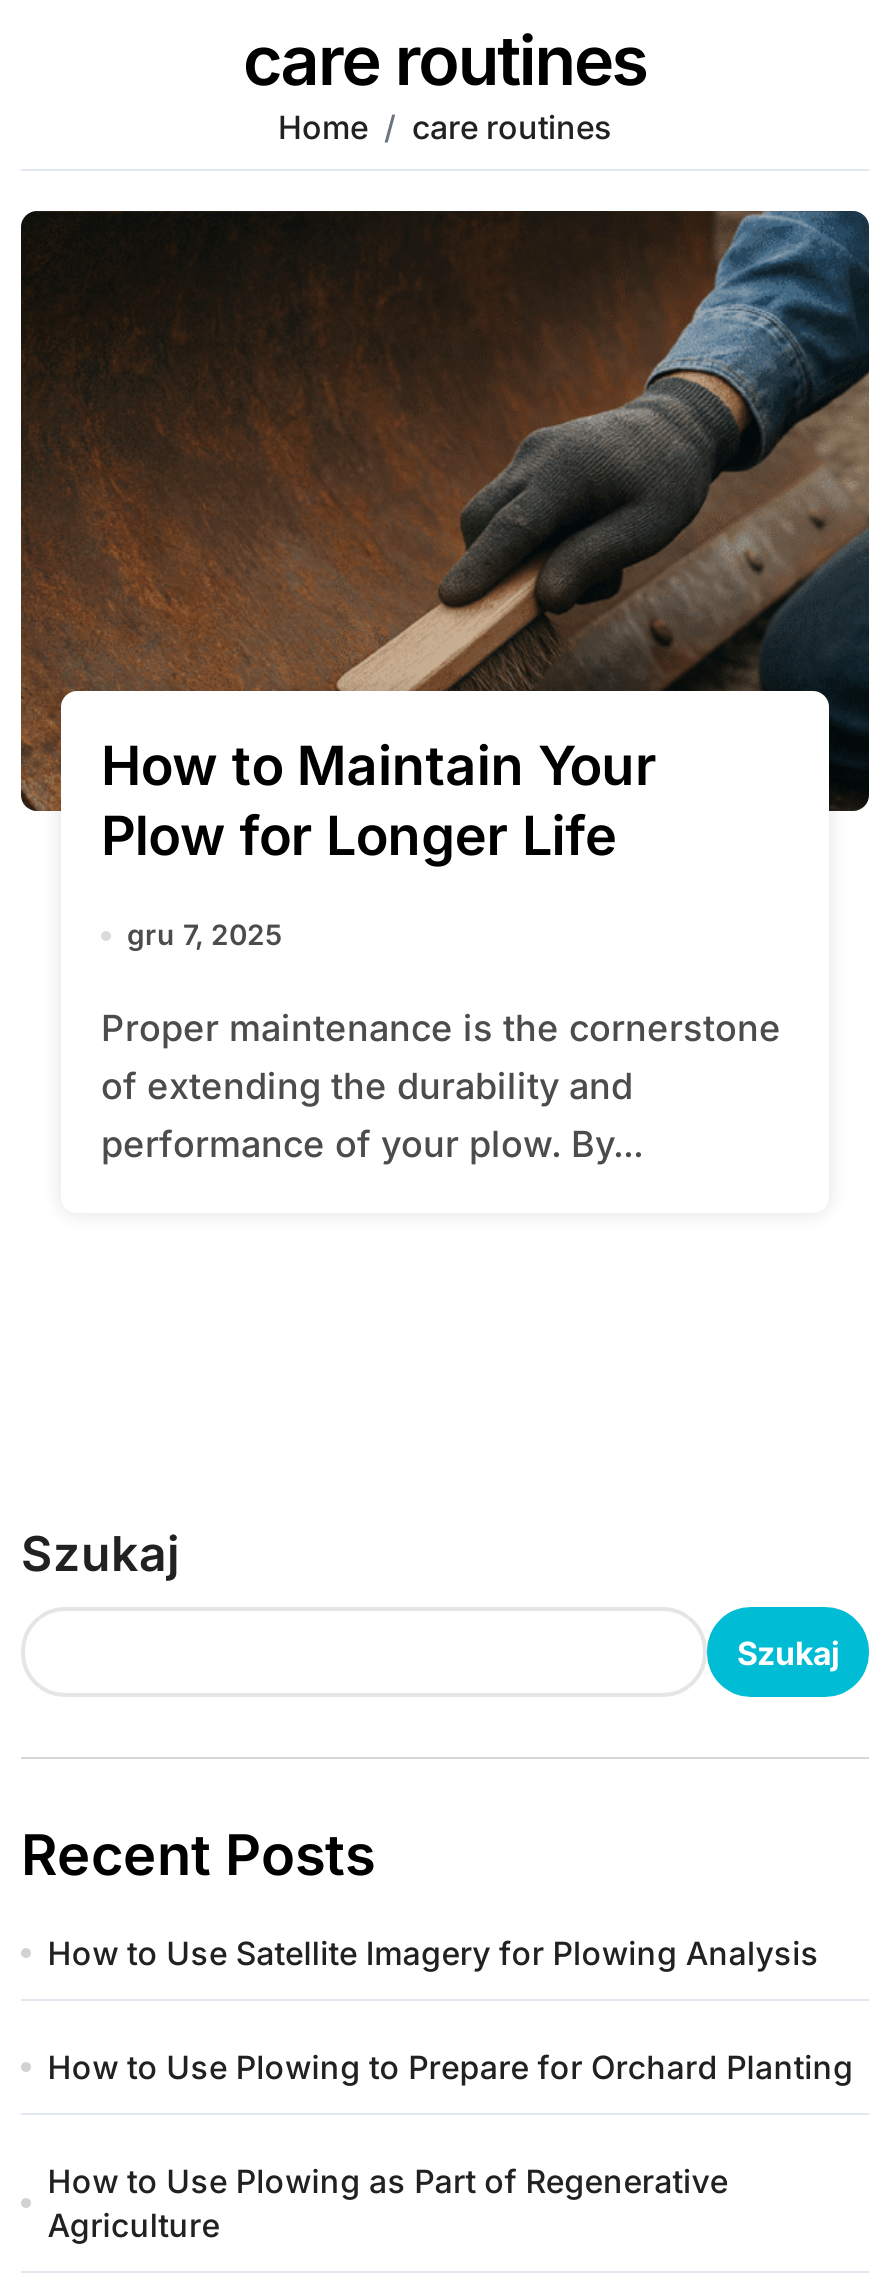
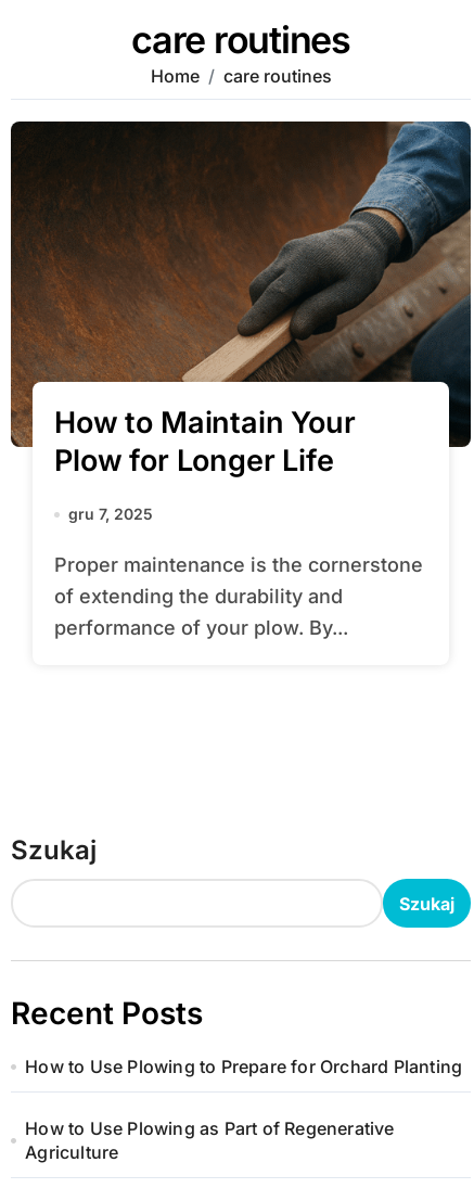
[47,1933,819,1973] How to Use Satellite Imagery for Plowing Analysis -> none

